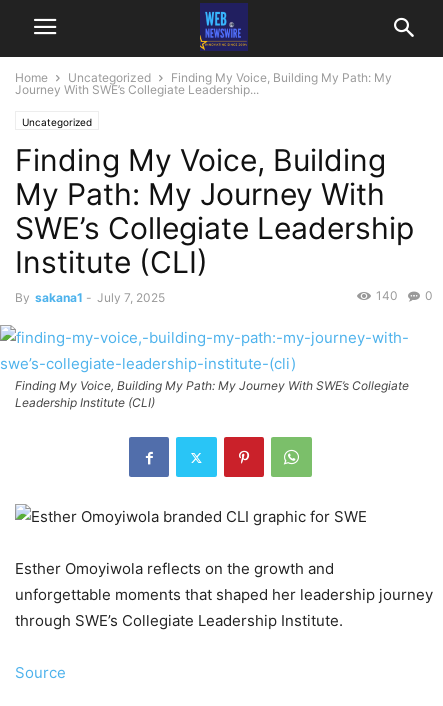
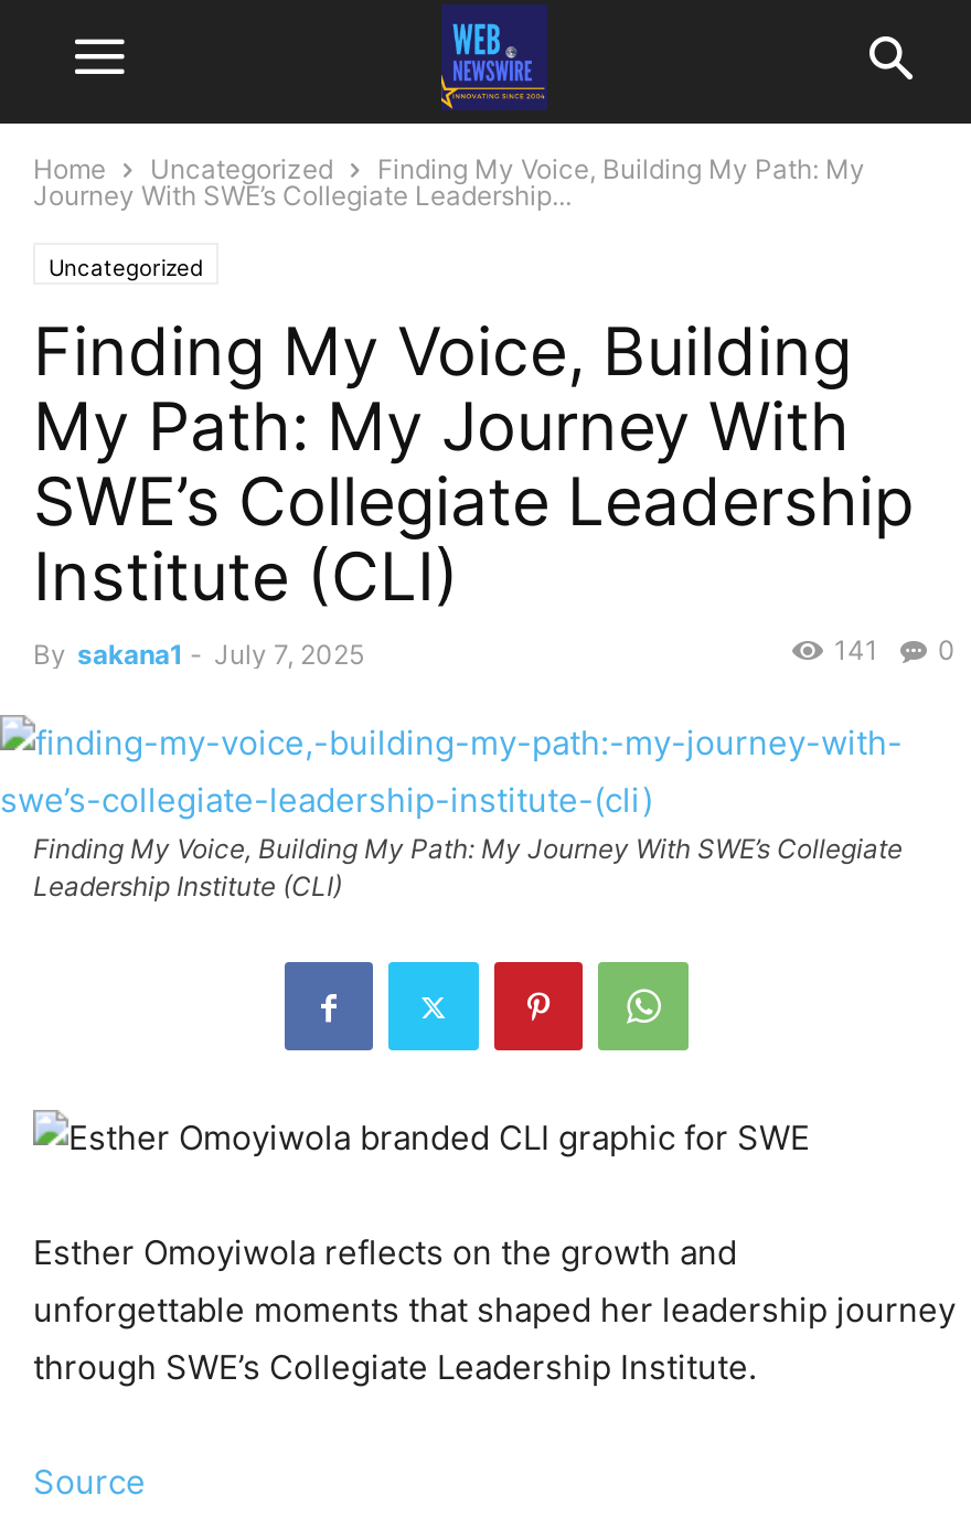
[376,288,433,303] 140 0 -> [834,633,956,666] 141 0

